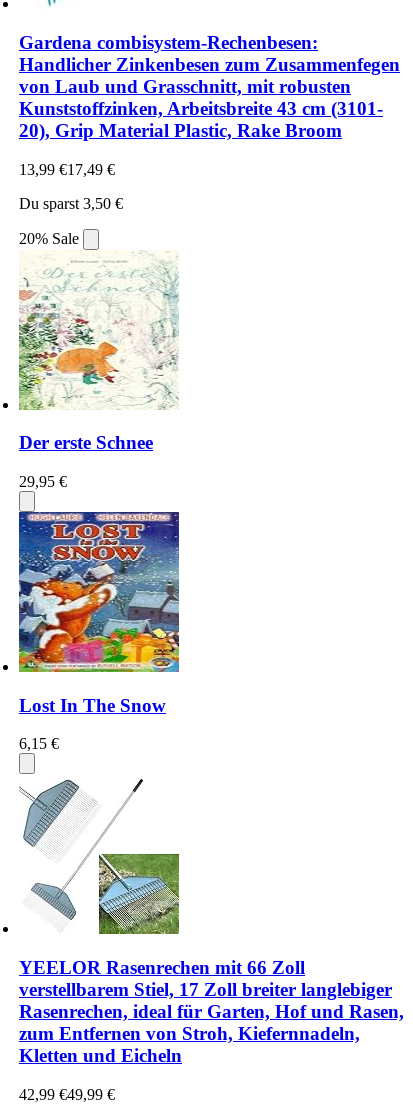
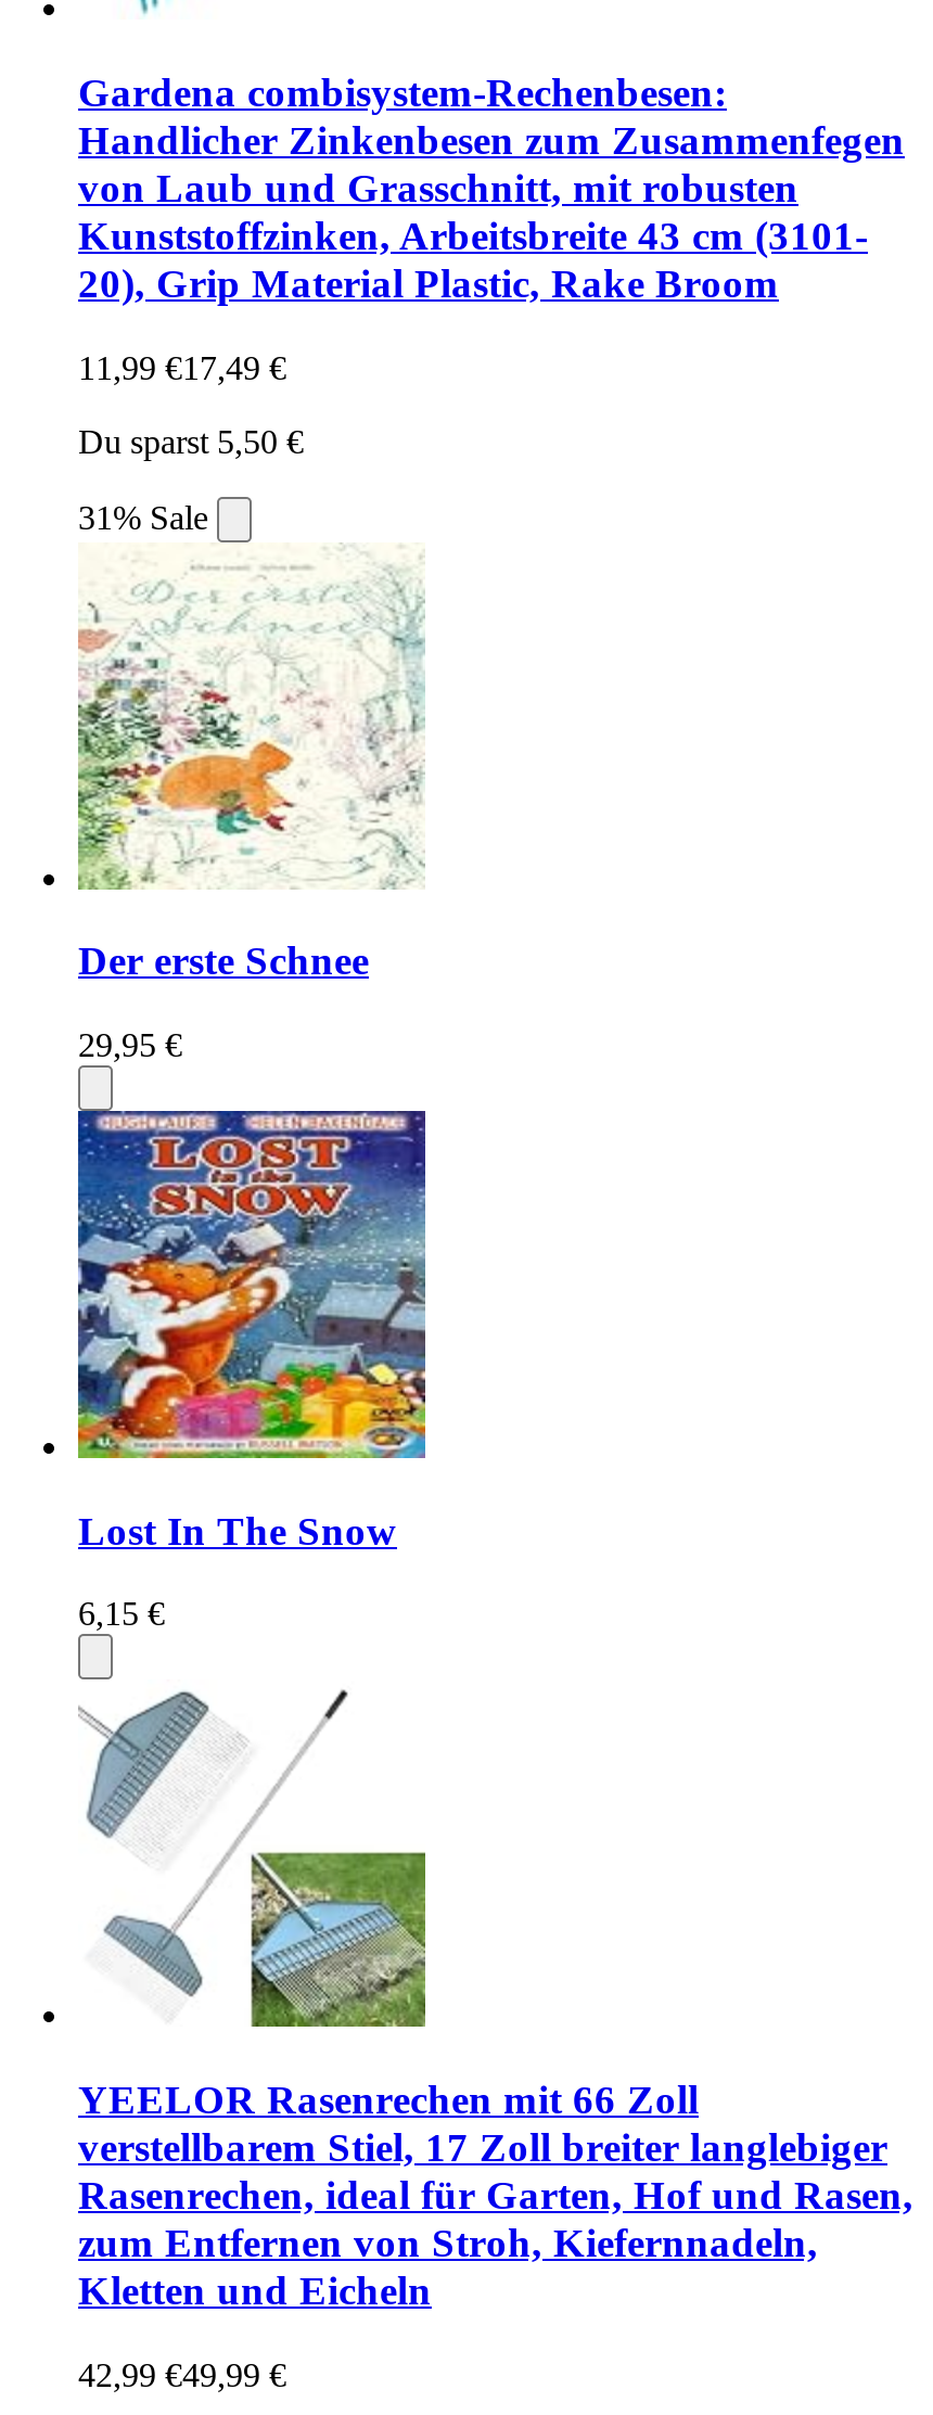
[19,161,115,178] 13,99 €17,49 € -> [78,348,286,385] 11,99 €17,49 €
[19,195,123,212] Du sparst 3,50 € -> [78,422,304,459] Du sparst 5,50 €
[19,230,83,247] 20% Sale -> [78,498,217,535] 31% Sale

